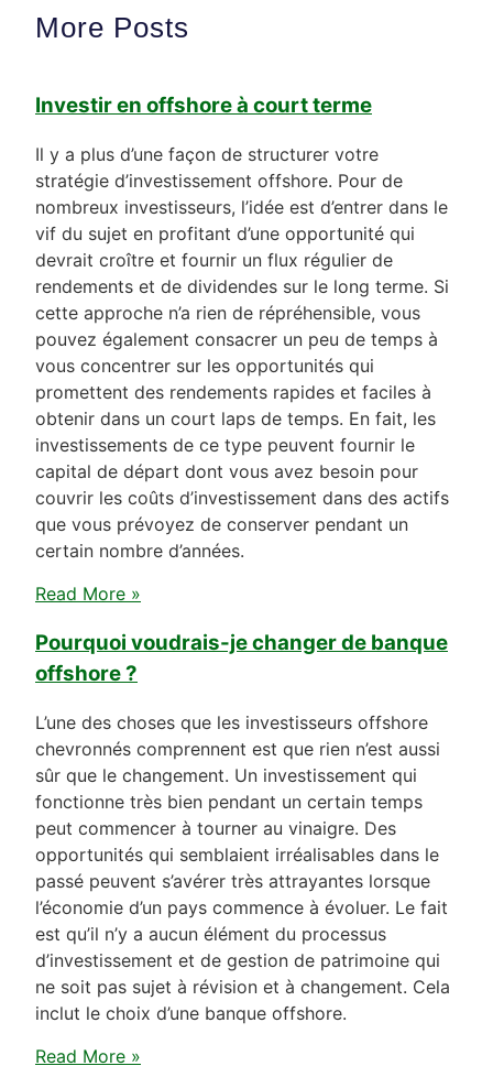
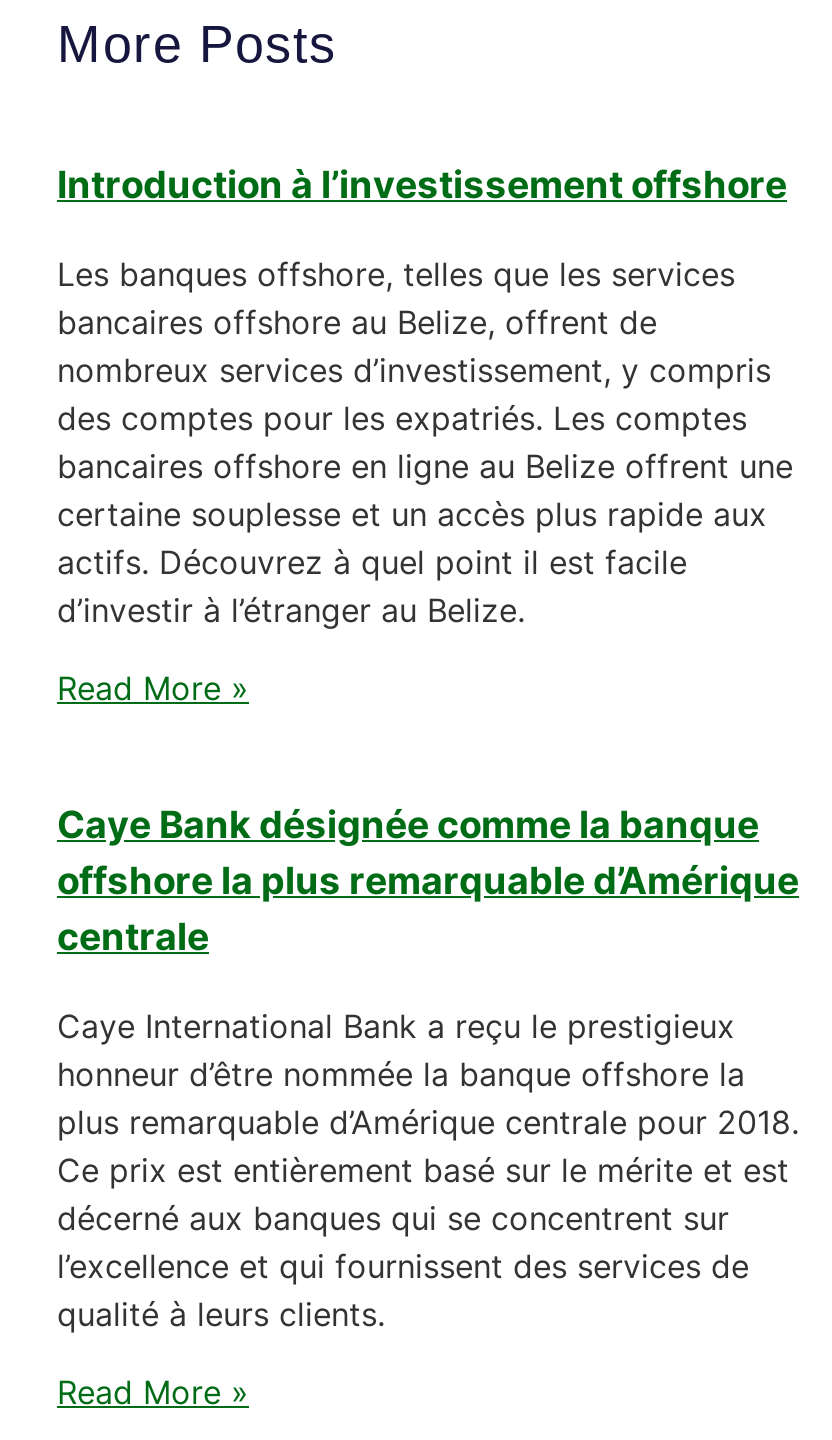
[35,92,372,118] Investir en offshore à court terme -> [57,161,787,207] Introduction à l’investissement offshore
[35,144,449,562] Il y a plus d’une façon de structurer votre | stratégie d’investissement offshore. Pour de | nombreux investisseurs, l’idée est d’entrer dans le | vif du sujet en profitant d’une opportunité qui | devrait croître et fournir un flux régulier de | rendements et de dividendes sur le long terme. Si | cette approche n’a rien de répréhensible, vous | pouvez également consacrer un peu de temps à | vous concentrer sur les opportunités qui | promettent des rendements rapides et faciles à | obtenir dans un court laps de temps. En fait, les | investissements de ce type peuvent fournir le | capital de départ dont vous avez besoin pour | couvrir les coûts d’investissement dans des actifs | que vous prévoyez de conserver pendant un | certain nombre d’années. -> [57,255,793,631] Les banques offshore, telles que les services | bancaires offshore au Belize, offrent de | nombreux services d’investissement, y compris | des comptes pour les expatriés. Les comptes | bancaires offshore en ligne au Belize offrent une | certaine souplesse et un accès plus rapide aux | actifs. Découvrez à quel point il est facile | d’investir à l’étranger au Belize.
[35,629,448,686] Pourquoi voudrais-je changer de banque | offshore ? -> [57,801,799,959] Caye Bank désignée comme la banque | offshore la plus remarquable d’Amérique | centrale
[35,712,450,1024] L’une des choses que les investisseurs offshore | chevronnés comprennent est que rien n’est aussi | sûr que le changement. Un investissement qui | fonctionne très bien pendant un certain temps | peut commencer à tourner au vinaigre. Des | opportunités qui semblaient irréalisables dans le | passé peuvent s’avérer très attrayantes lorsque | l’économie d’un pays commence à évoluer. Le fait | est qu’il n’y a aucun élément du processus | d’investissement et de gestion de patrimoine qui | ne soit pas sujet à révision et à changement. Cela | inclut le choix d’une banque offshore. -> [57,1006,799,1334] Caye International Bank a reçu le prestigieux | honneur d’être nommée la banque offshore la | plus remarquable d’Amérique centrale pour 2018. | Ce prix est entièrement basé sur le mérite et est | décerné aux banques qui se concentrent sur | l’excellence et qui fournissent des services de | qualité à leurs clients.

